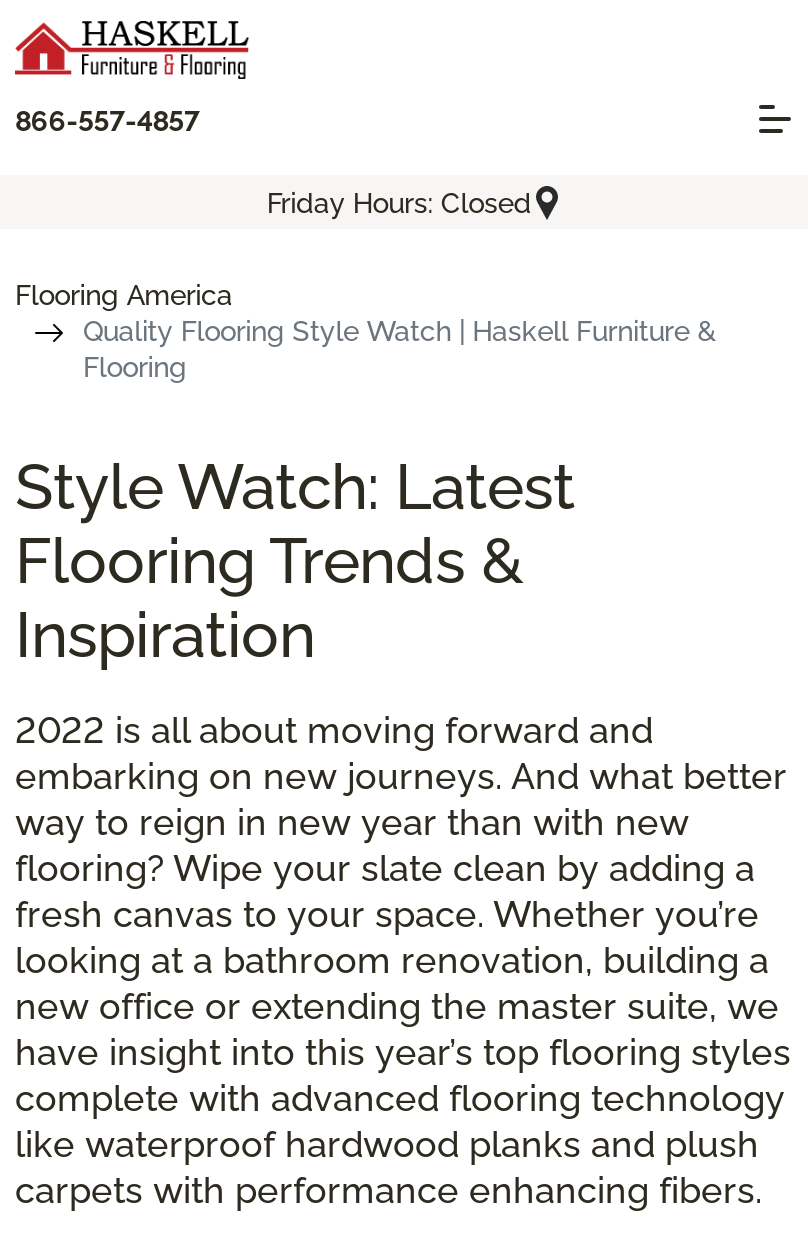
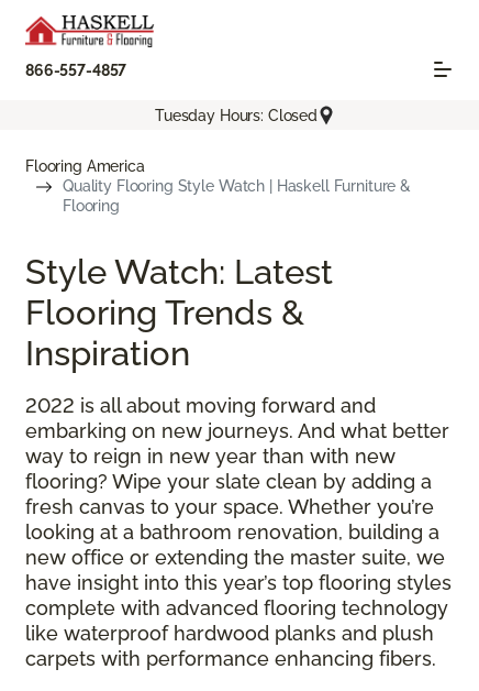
[267,186,531,218] Friday Hours: Closed -> [155,106,318,124] Tuesday Hours: Closed

